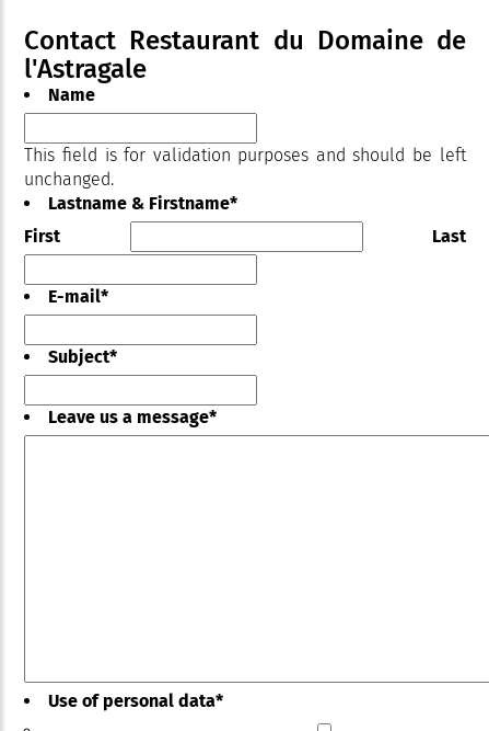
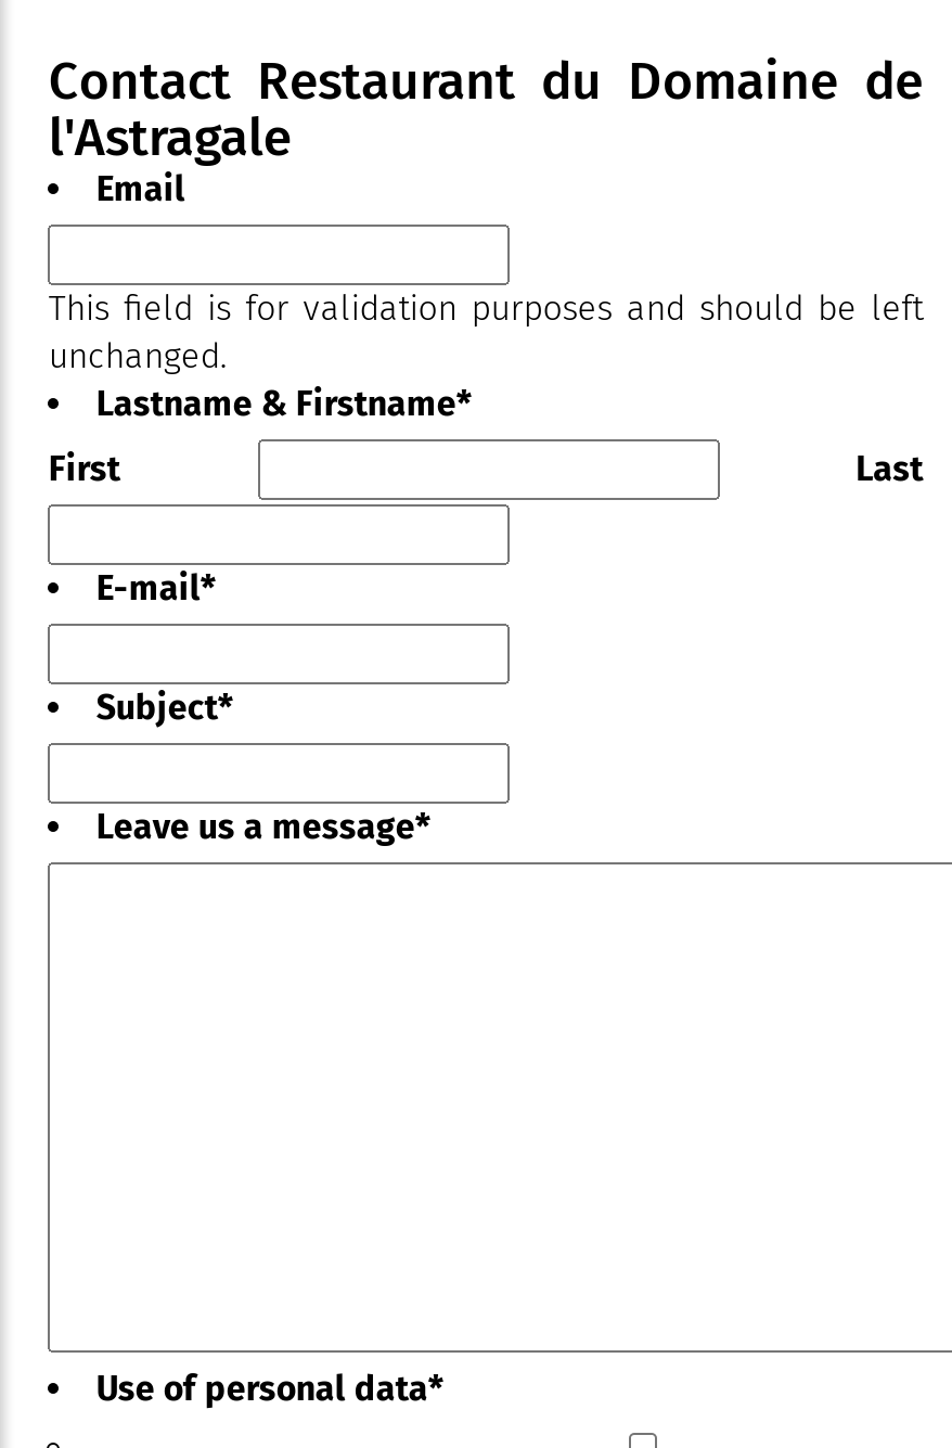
[49,85,96,106] Name -> [96,169,185,210] Email

